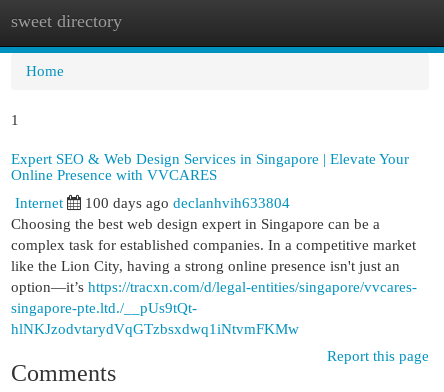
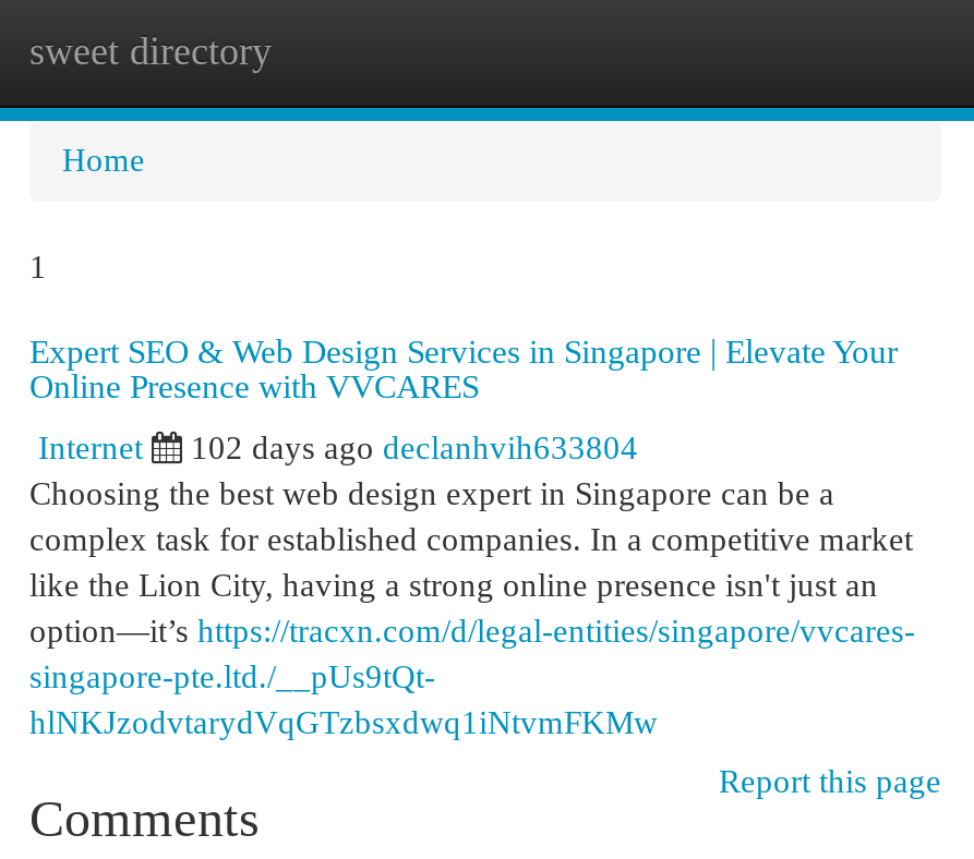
[85,195,290,211] 100 days ago declanhvih633804 -> [191,431,638,465] 102 days ago declanhvih633804

